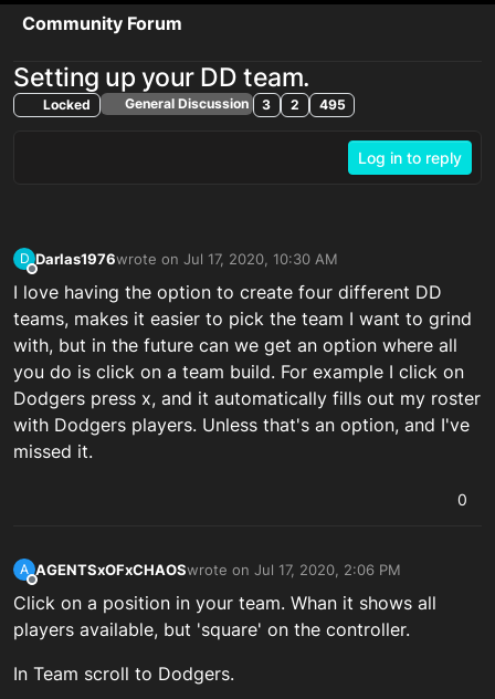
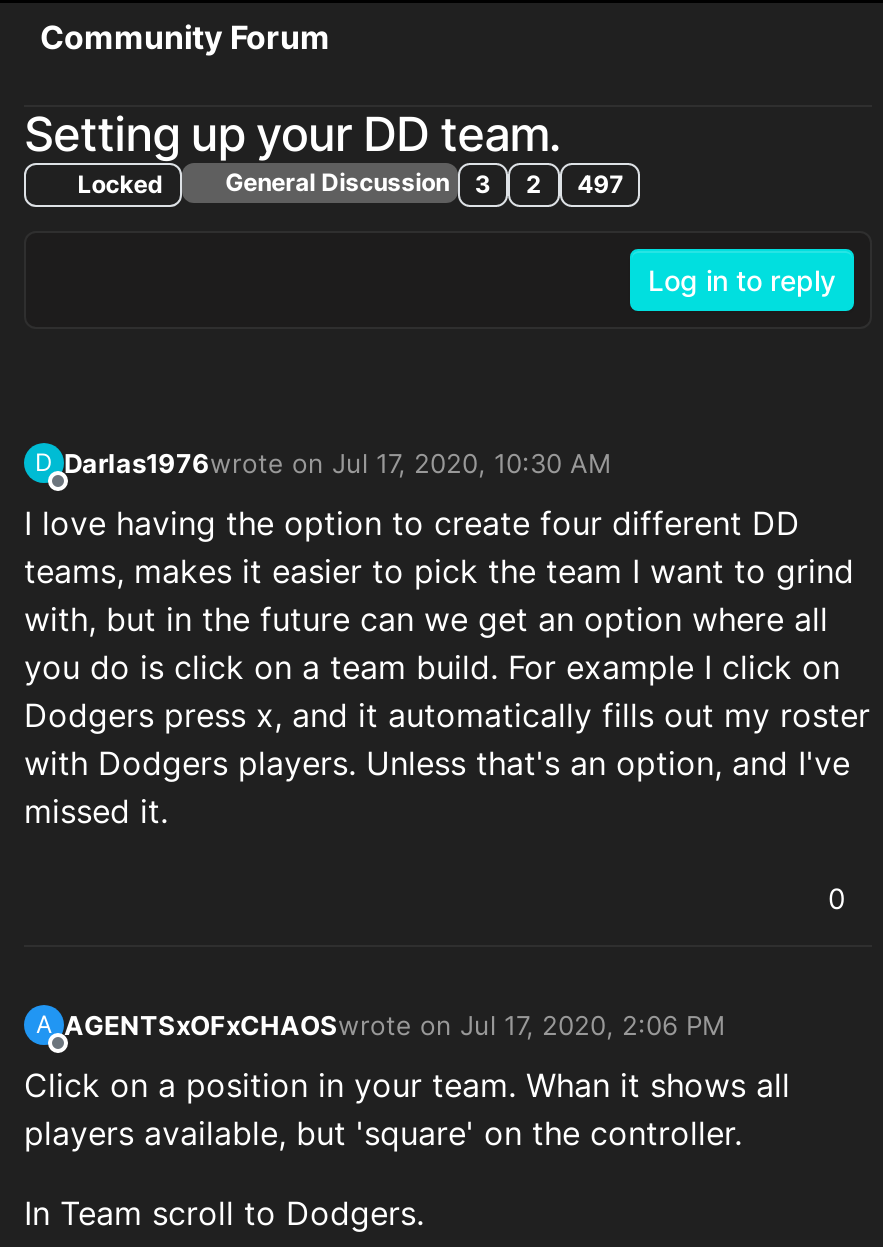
[40,95,345,113] Locked General Discussion 3 2 495 -> [72,167,623,199] Locked General Discussion 3 2 497

